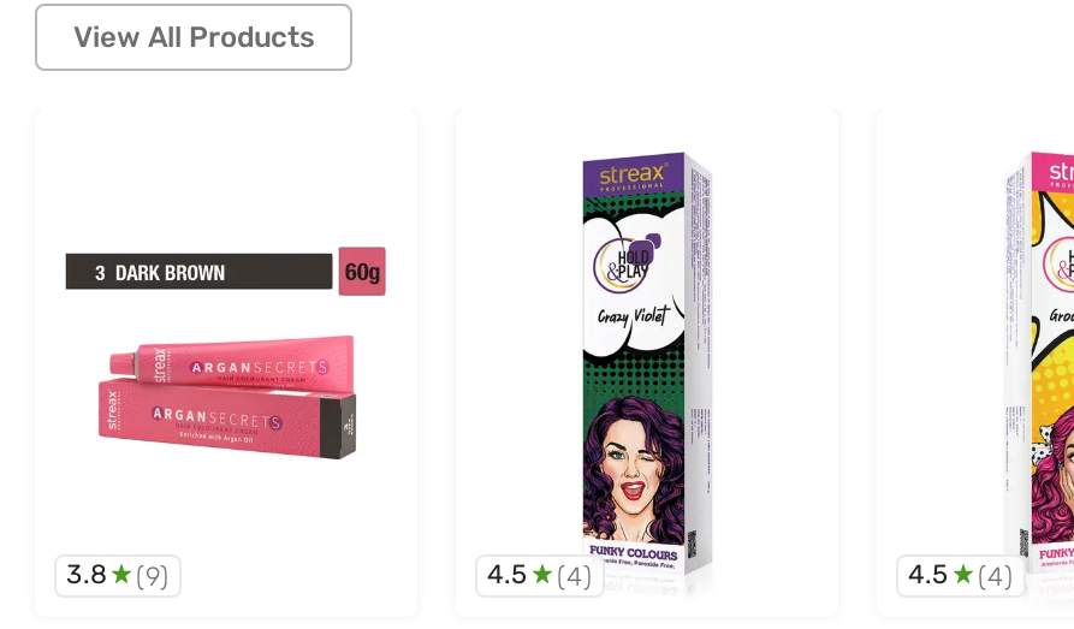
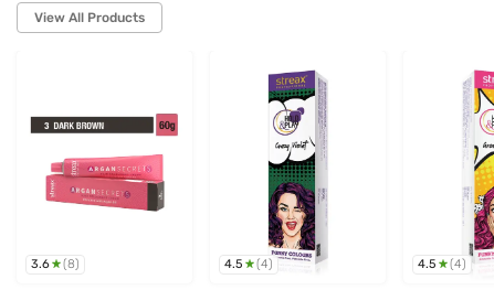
[66,559,107,590] 3.8 -> [31,257,50,271] 3.6
[136,560,170,591] (9) -> [63,257,80,272] (8)

